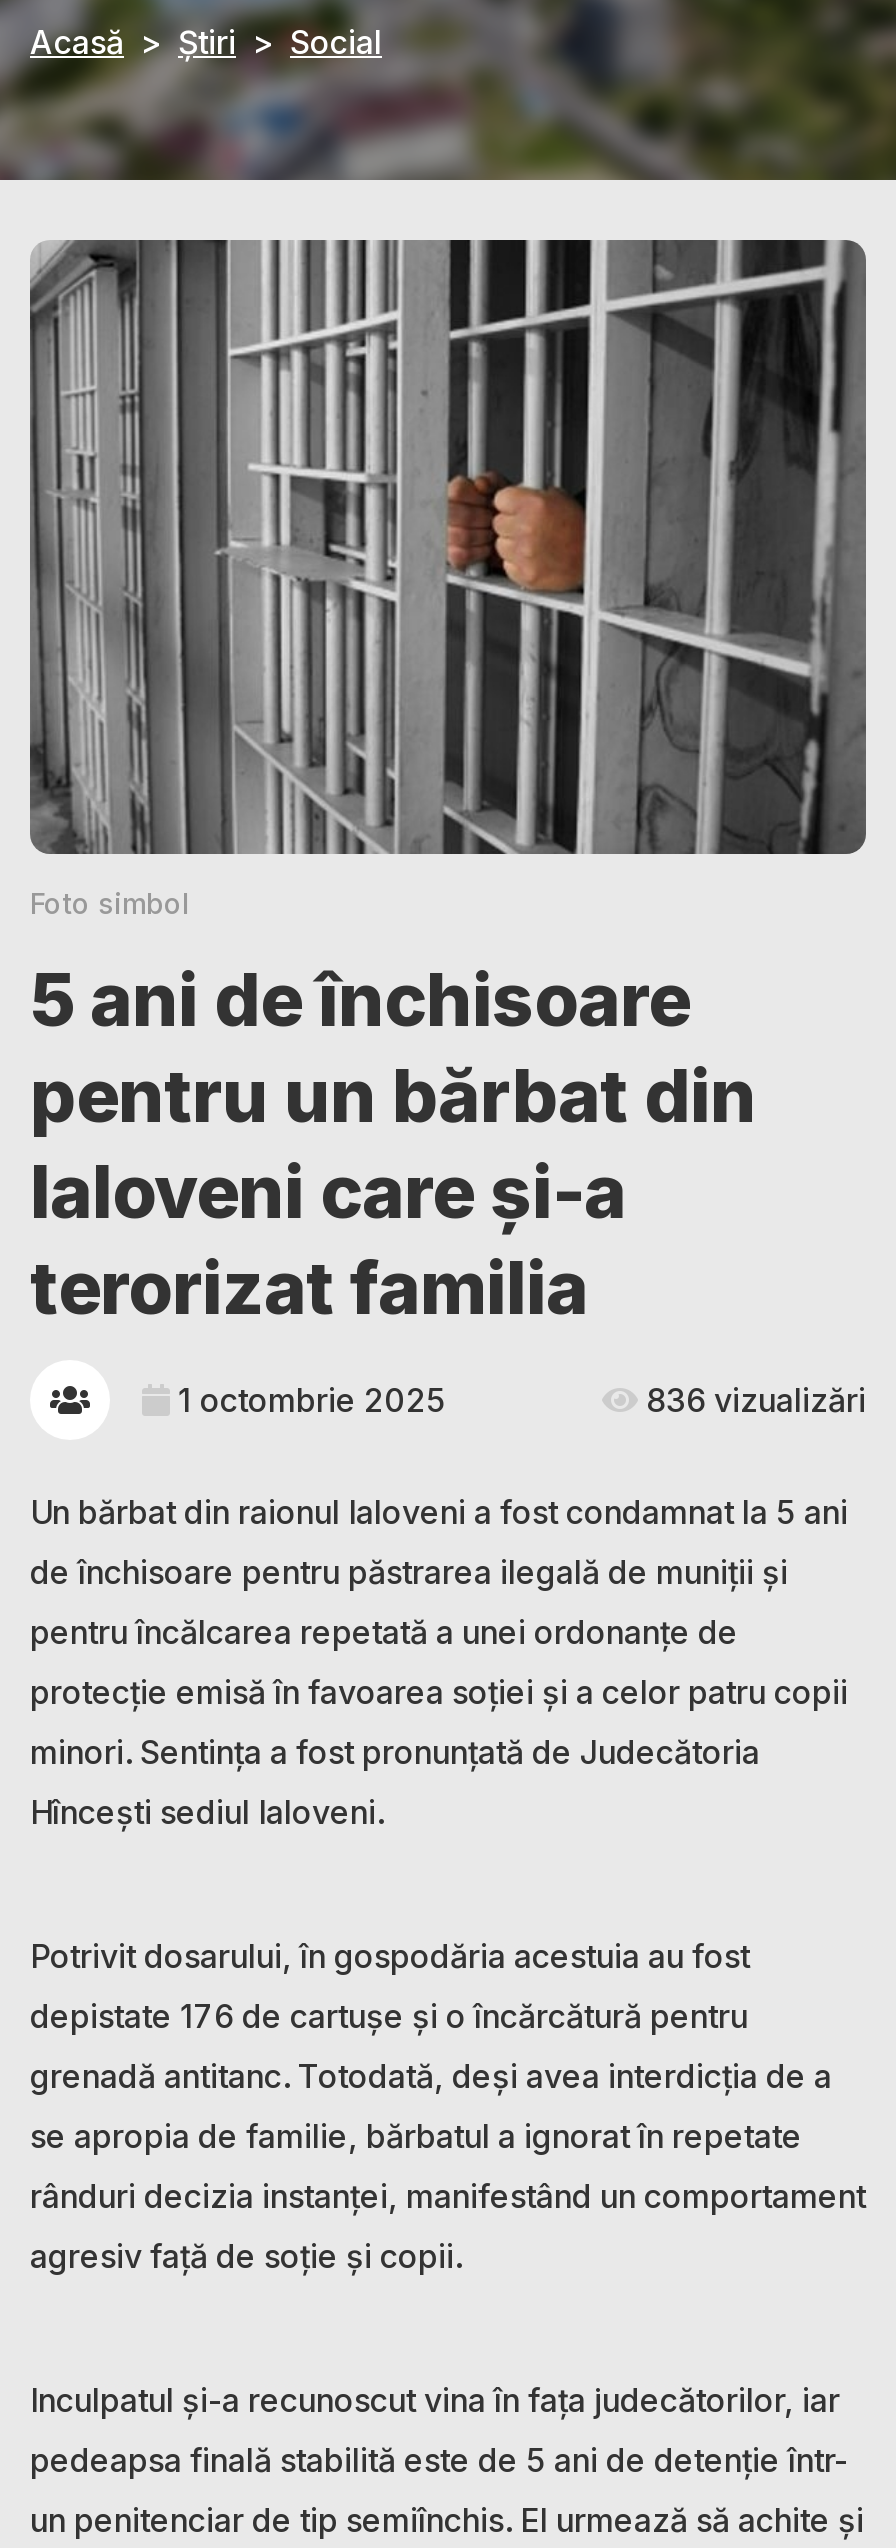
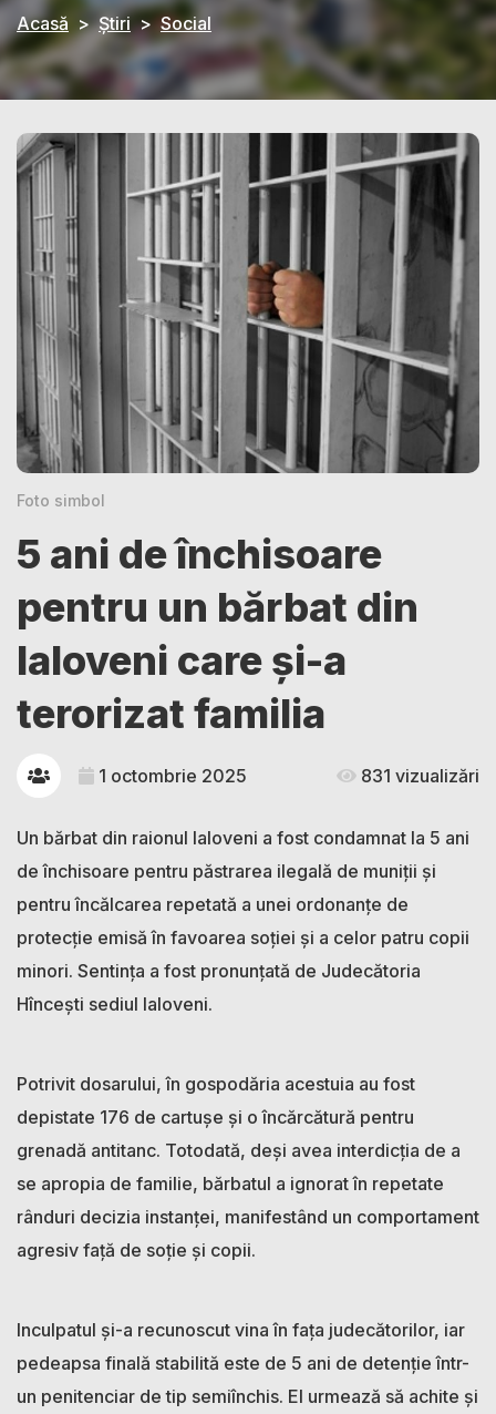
[638,1379,866,1419] 836 vizualizări -> [356,764,479,786] 831 vizualizări

